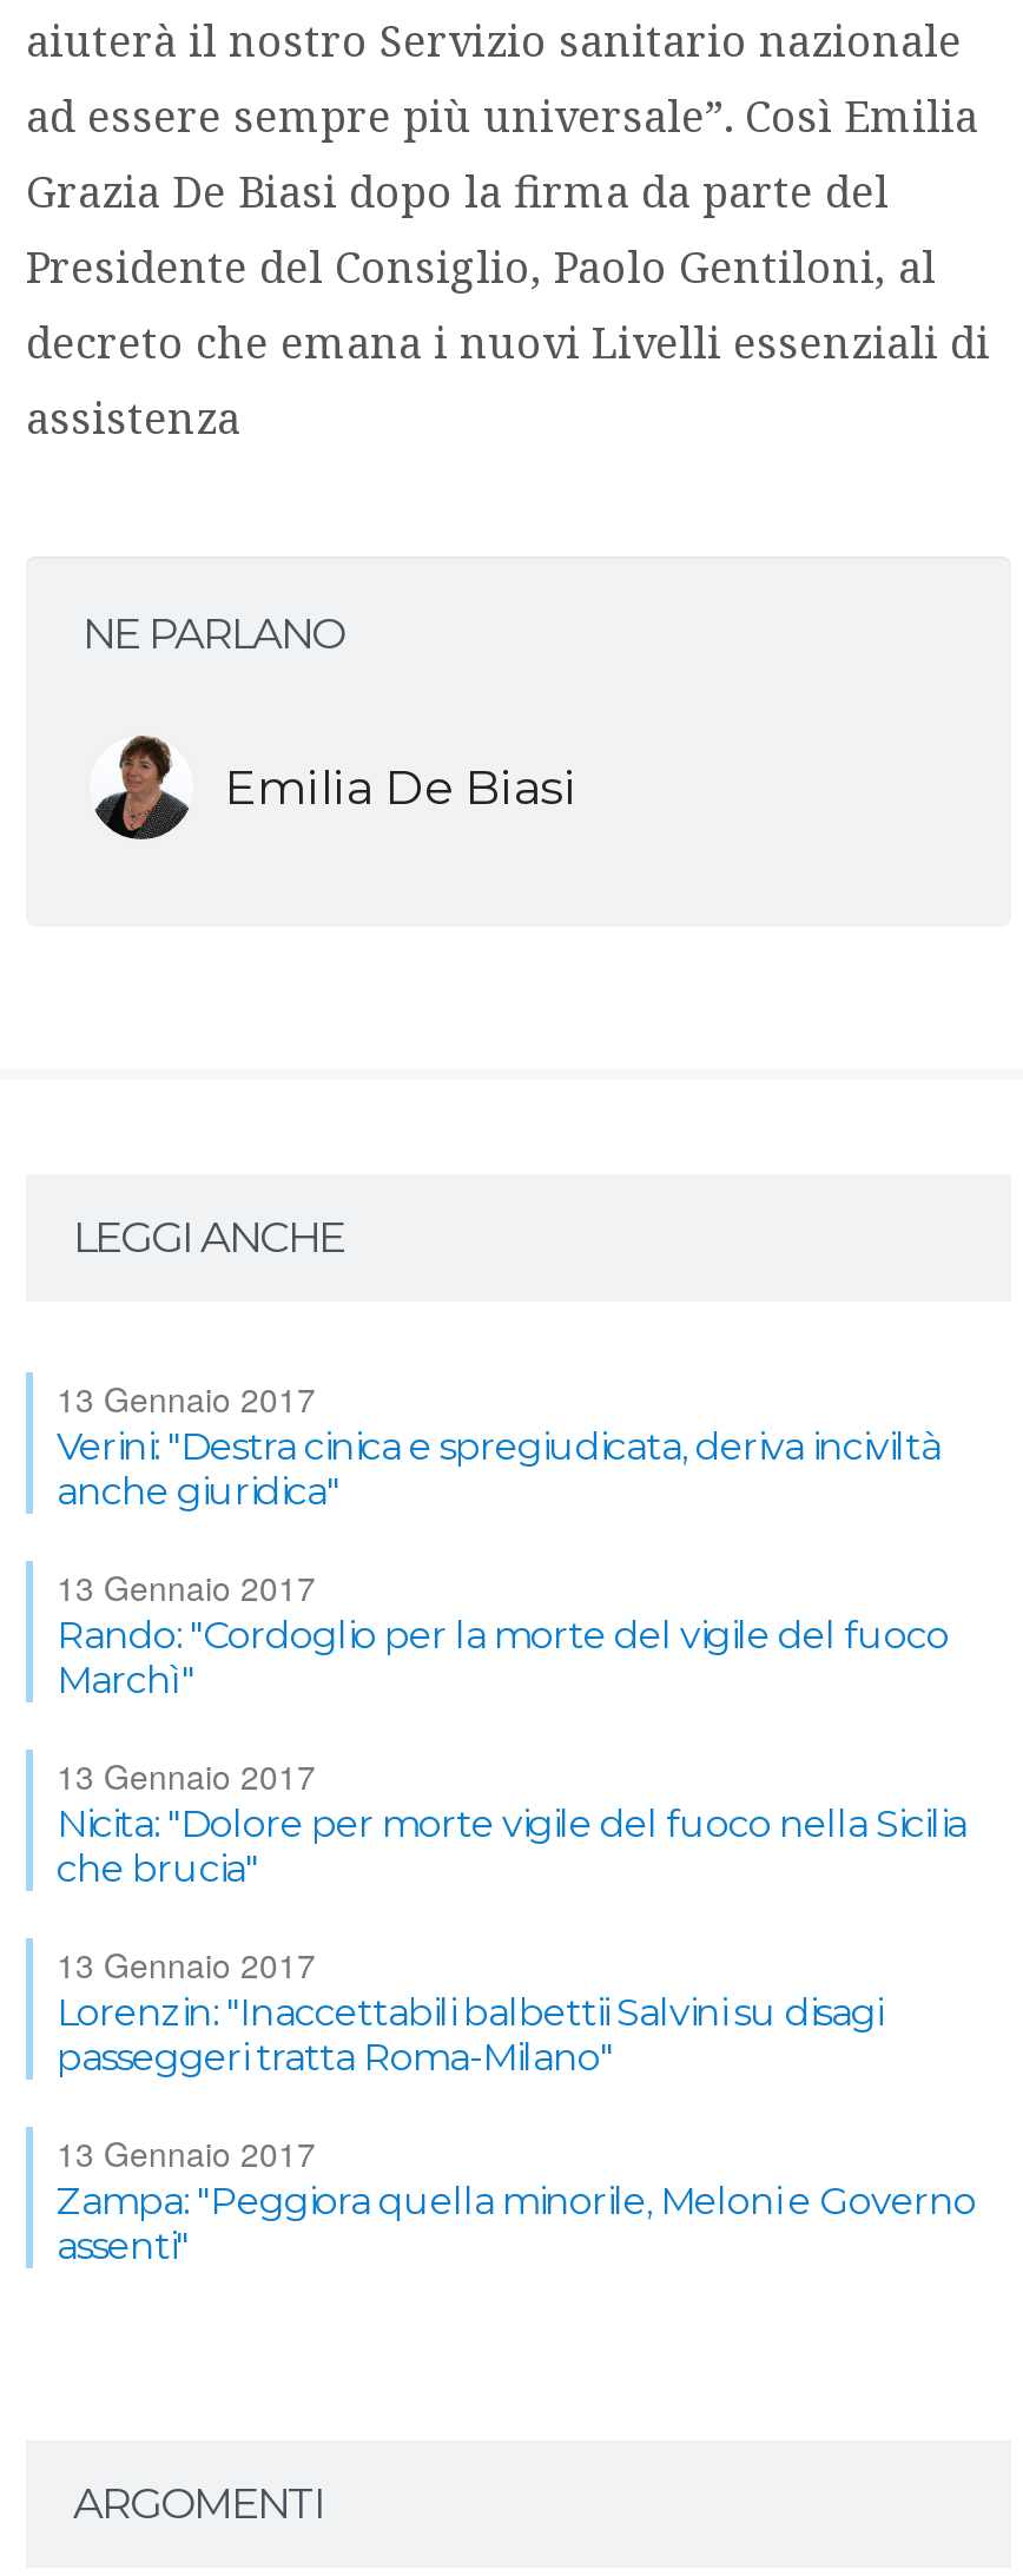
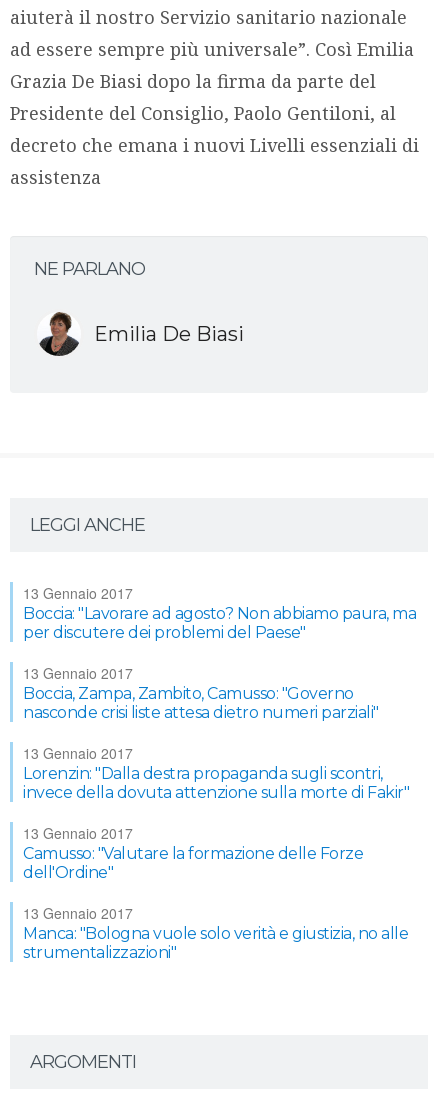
[57,1424,940,1514] Verini: "Destra cinica e spregiudicata, deriva inciviltà | anche giuridica" -> [23,604,416,642] Boccia: "Lavorare ad agosto? Non abbiamo paura, ma | per discutere dei problemi del Paese"
[57,1613,949,1702] Rando: "Cordoglio per la morte del vigile del fuoco | Marchì" -> [23,684,378,722] Boccia, Zampa, Zambito, Camusso: "Governo | nasconde crisi liste attesa dietro numeri parziali"
[57,1801,966,1891] Nicita: "Dolore per morte vigile del fuoco nella Sicilia | che brucia" -> [23,764,409,802] Lorenzin: "Dalla destra propaganda sugli scontri, | invece della dovuta attenzione sulla morte di Fakir"
[57,1990,882,2080] Lorenzin: "Inaccettabili balbettii Salvini su disagi | passeggeri tratta Roma-Milano" -> [23,844,363,882] Camusso: "Valutare la formazione delle Forze | dell'Ordine"
[57,2179,976,2268] Zampa: "Peggiora quella minorile, Meloni e Governo | assenti" -> [23,924,408,962] Manca: "Bologna vuole solo verità e giustizia, no alle | strumentalizzazioni"

